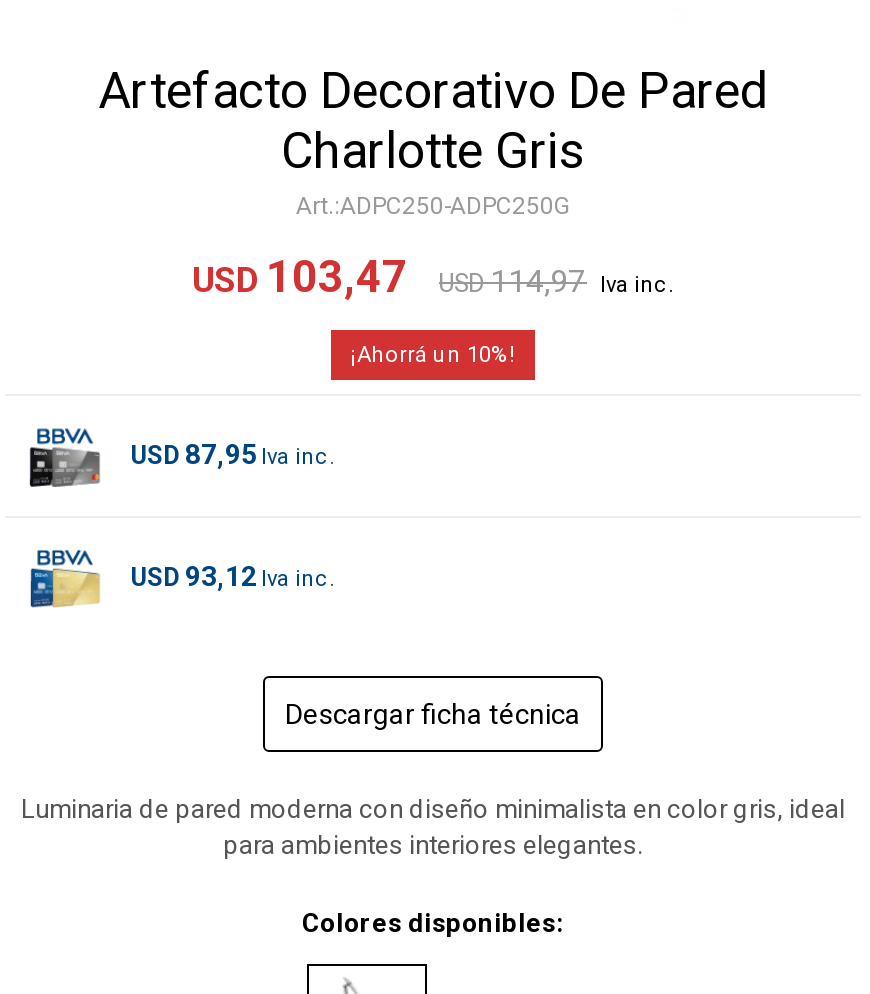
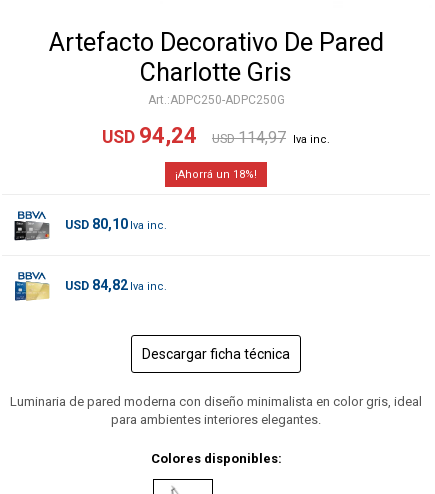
[192,252,408,302] USD 103,47 -> [102,123,197,148] USD 94,24
[467,342,491,368] 10 -> [233,168,245,181] 18
[131,438,257,470] USD 87,95 -> [65,216,128,232] USD 80,10
[131,559,257,591] USD 93,12 -> [65,277,128,293] USD 84,82

